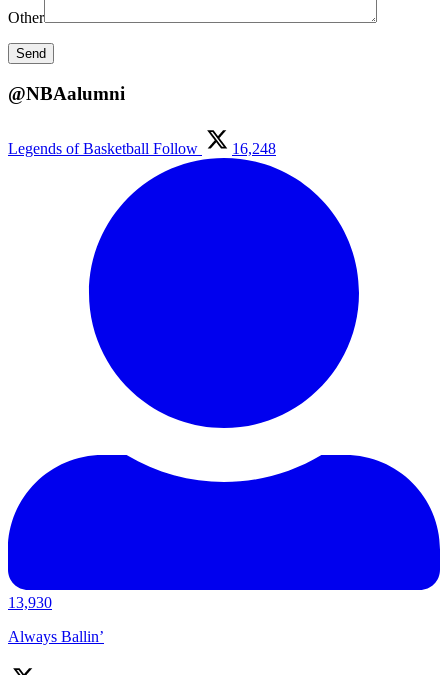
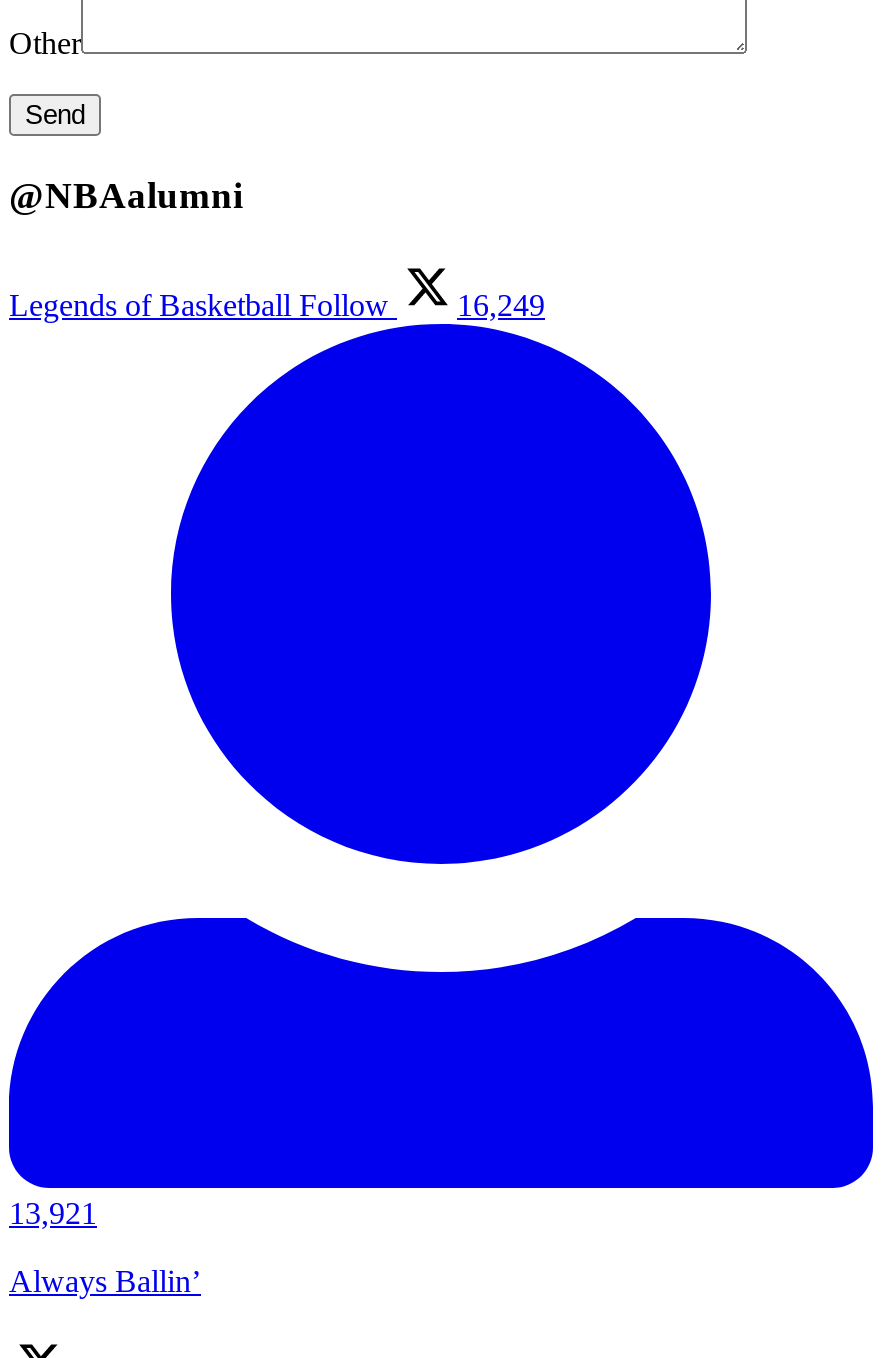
[8,140,276,157] Legends of Basketball Follow 16,248 -> [9,287,545,321] Legends of Basketball Follow 16,249
[8,594,52,611] 13,930 -> [9,1195,97,1229] 13,921

